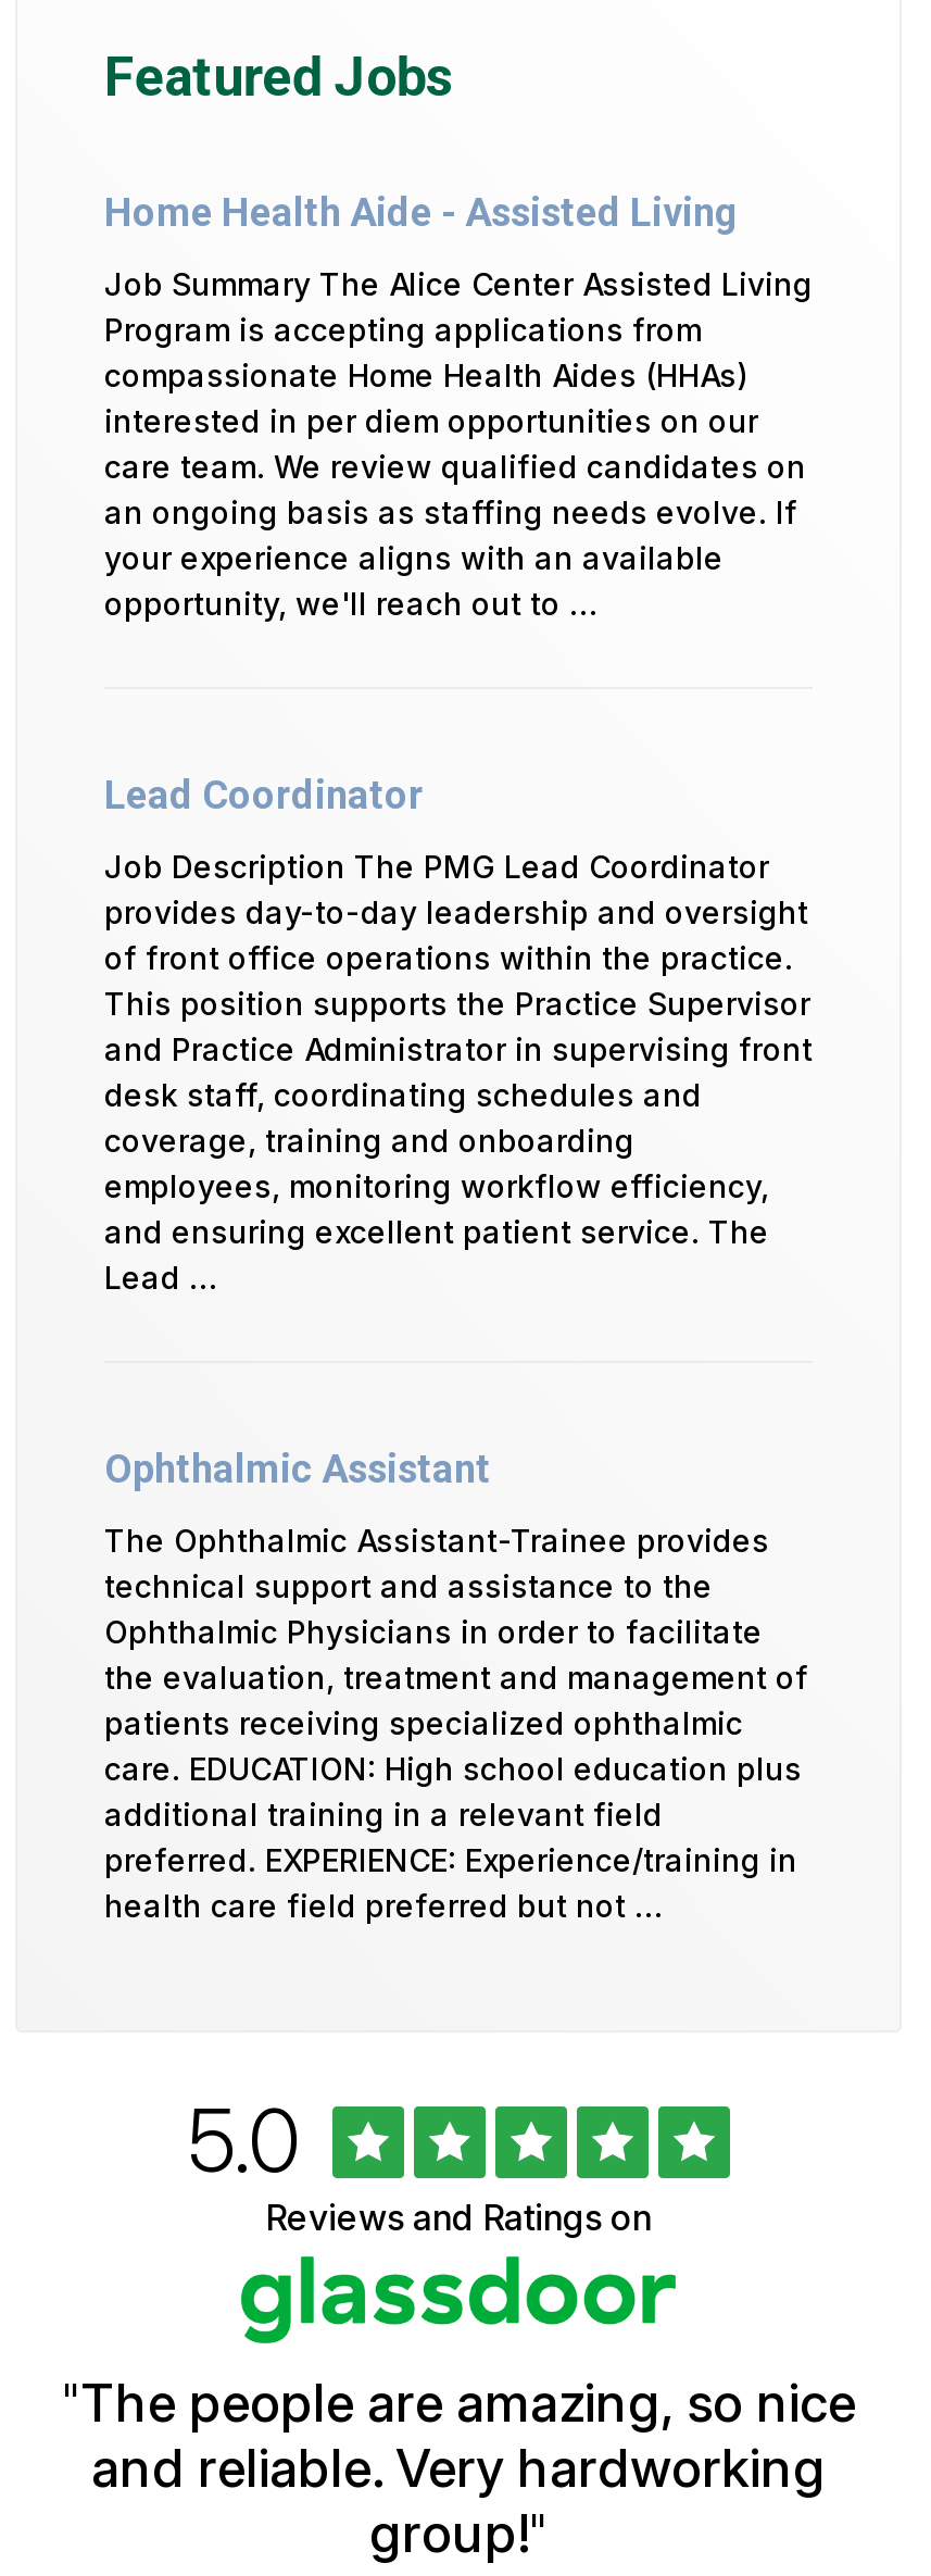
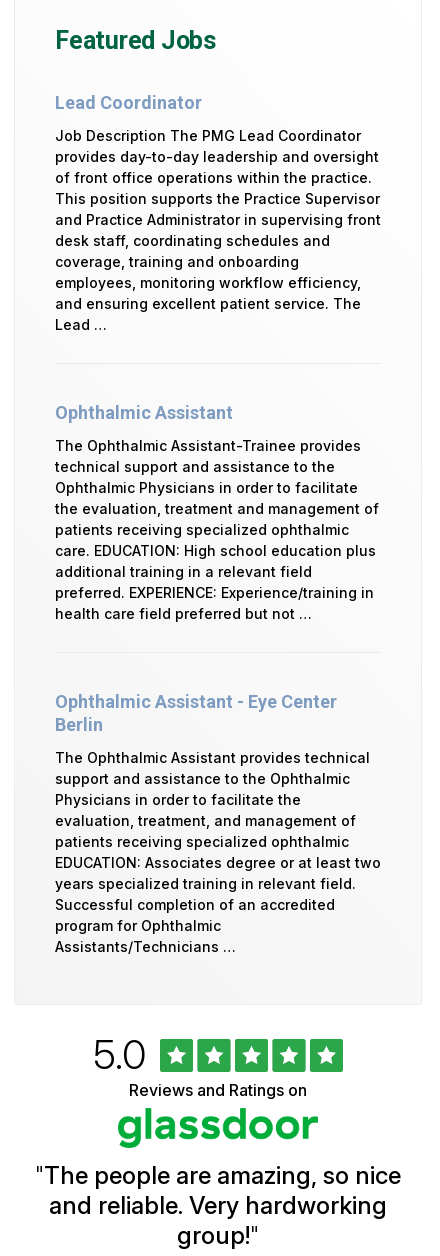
[104,189,813,622] Home Health Aide - Assisted Living | Job Summary The Alice Center Assisted Living | Program is accepting applications from | compassionate Home Health Aides (HHAs) | interested in per diem opportunities on our | care team. We review qualified candidates on | an ongoing basis as staffing needs evolve. If | your experience aligns with an available | opportunity, we'll reach out to … -> none
moved [104,771,813,1924] -> [55,92,381,622]: Lead Coordinator | Job Description The PMG Lead Coordinator | provides day-to-day leadership and oversight | ... | preferred. EXPERIENCE: Experience/training in | health care field preferred but not …
none -> [55,691,381,955] Ophthalmic Assistant - Eye Center | Berlin | The Ophthalmic Assistant provides technical | support and assistance to the Ophthalmic | Physicians in order to facilitate the | evaluation, treatment, and management of | patients receiving specialized ophthalmic | EDUCATION: Associates degree or at least two | years specialized training in relevant field. | Successful completion of an accredited | program for Ophthalmic | Assistants/Technicians …

